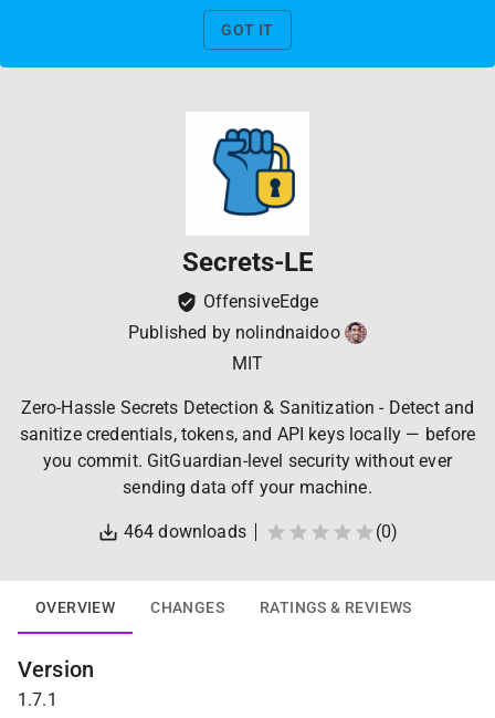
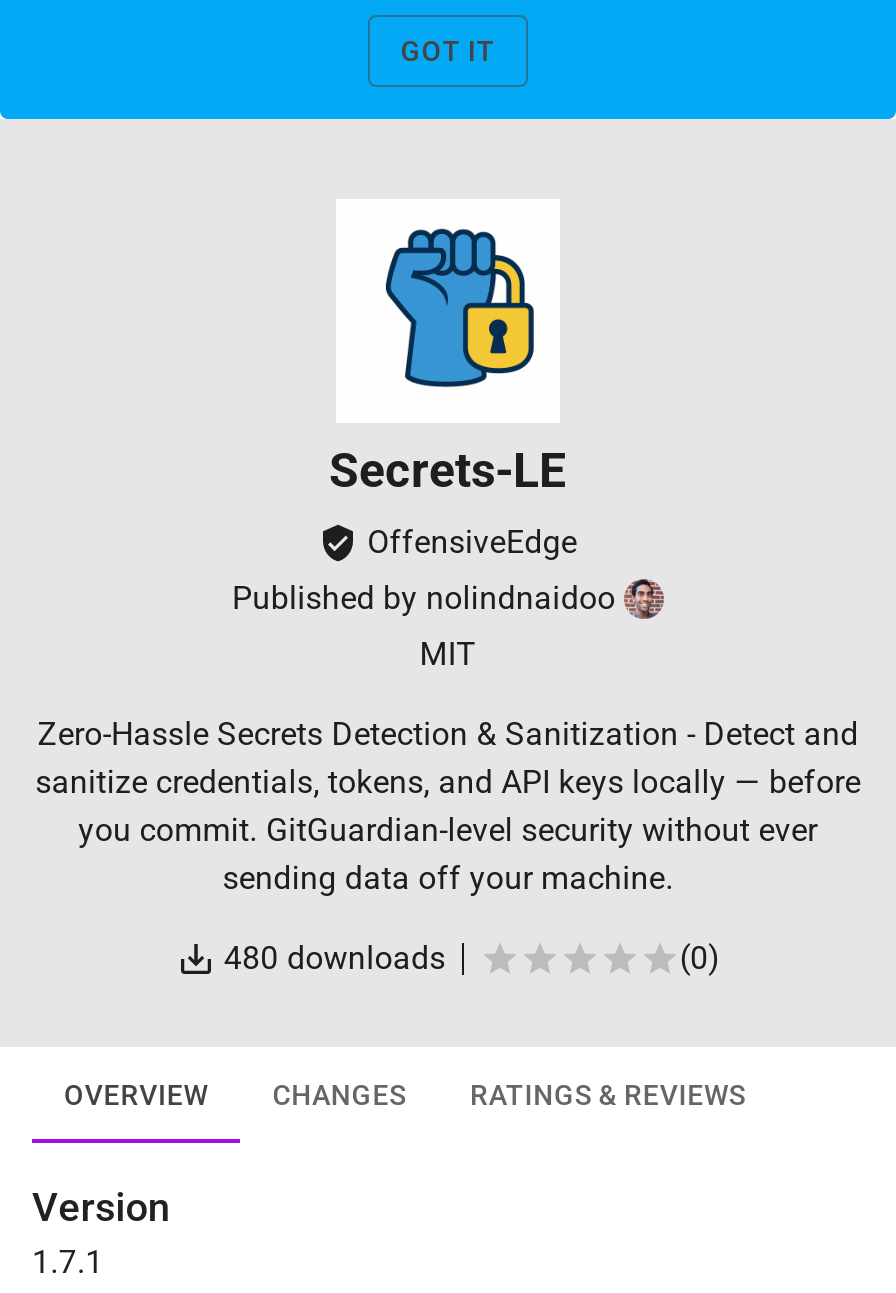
[124,521,246,542] 464 downloads -> [224,939,446,977] 480 downloads

